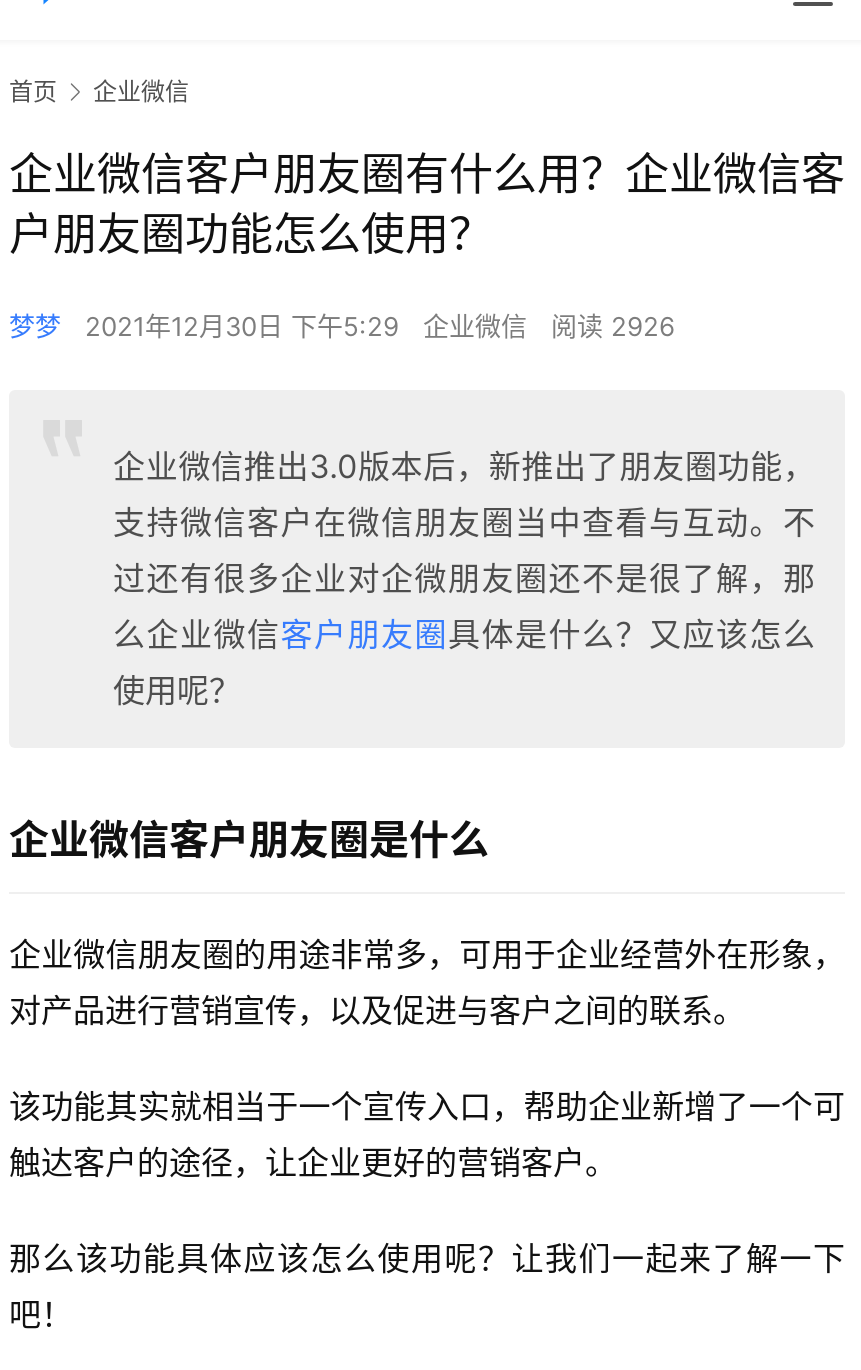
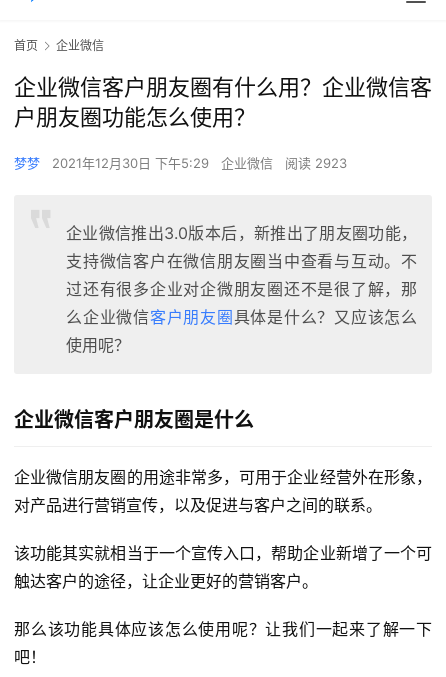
[9,310,675,342] 梦梦 2021年12月30日 下午5:29 企业微信 阅读 2926 -> [14,155,347,171] 梦梦 2021年12月30日 下午5:29 企业微信 阅读 2923

